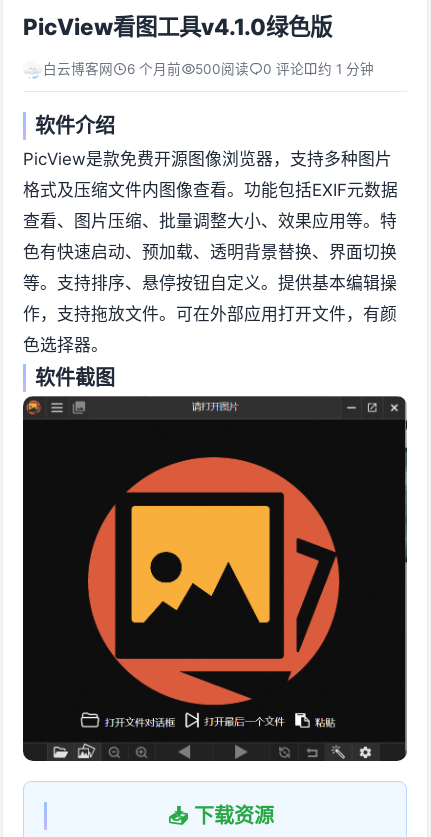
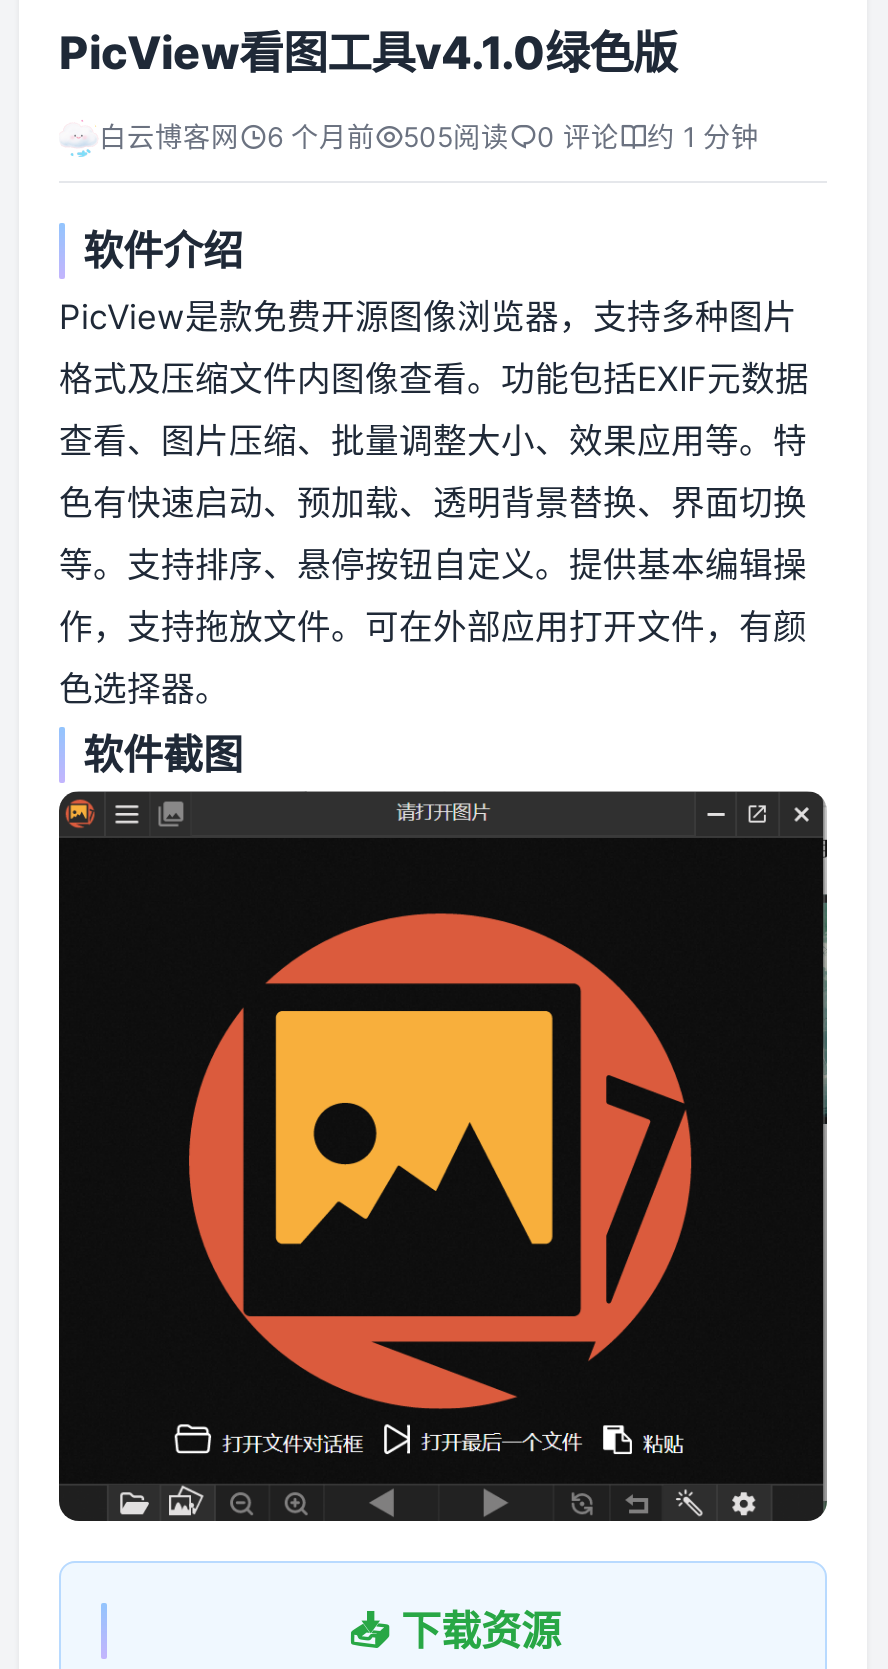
[43,60,374,76] 白云博客网 6 个月前 500阅读 0 评论 约 1 分钟 -> [99,120,759,152] 白云博客网 6 个月前 505阅读 0 评论 约 1 分钟

